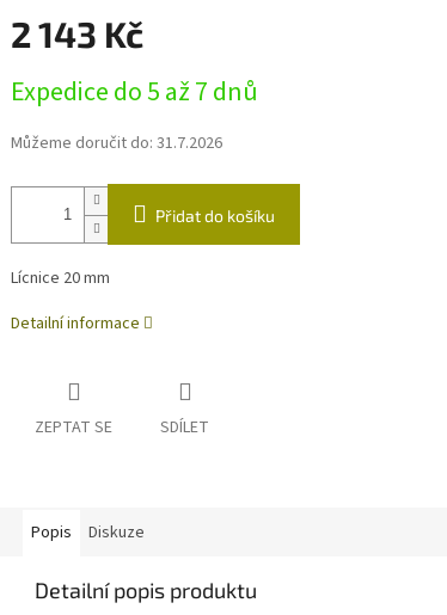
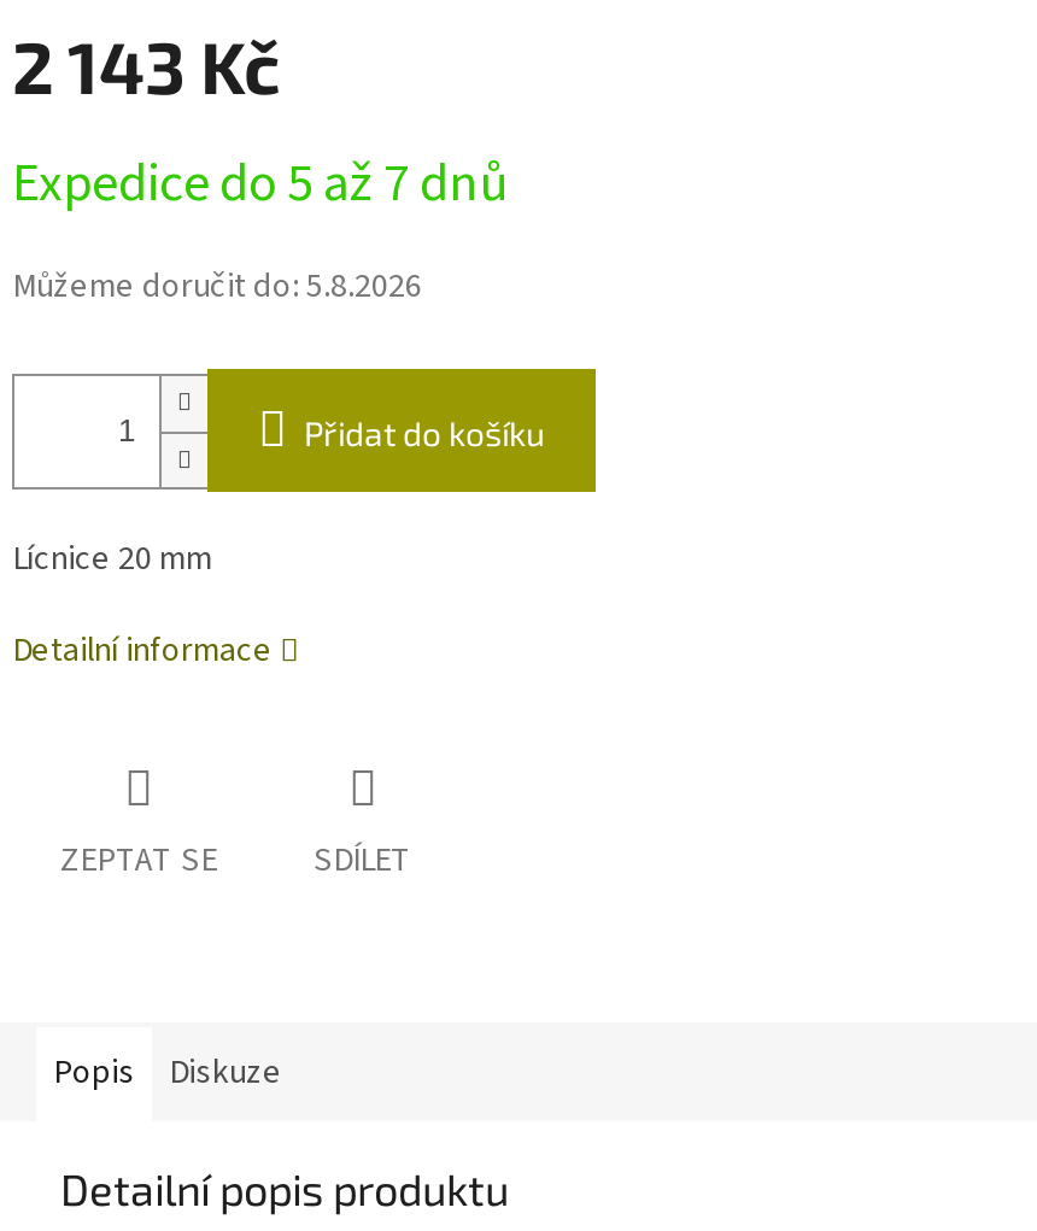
[11,132,222,156] Můžeme doručit do: 31.7.2026 -> [12,264,422,312] Můžeme doručit do: 5.8.2026

